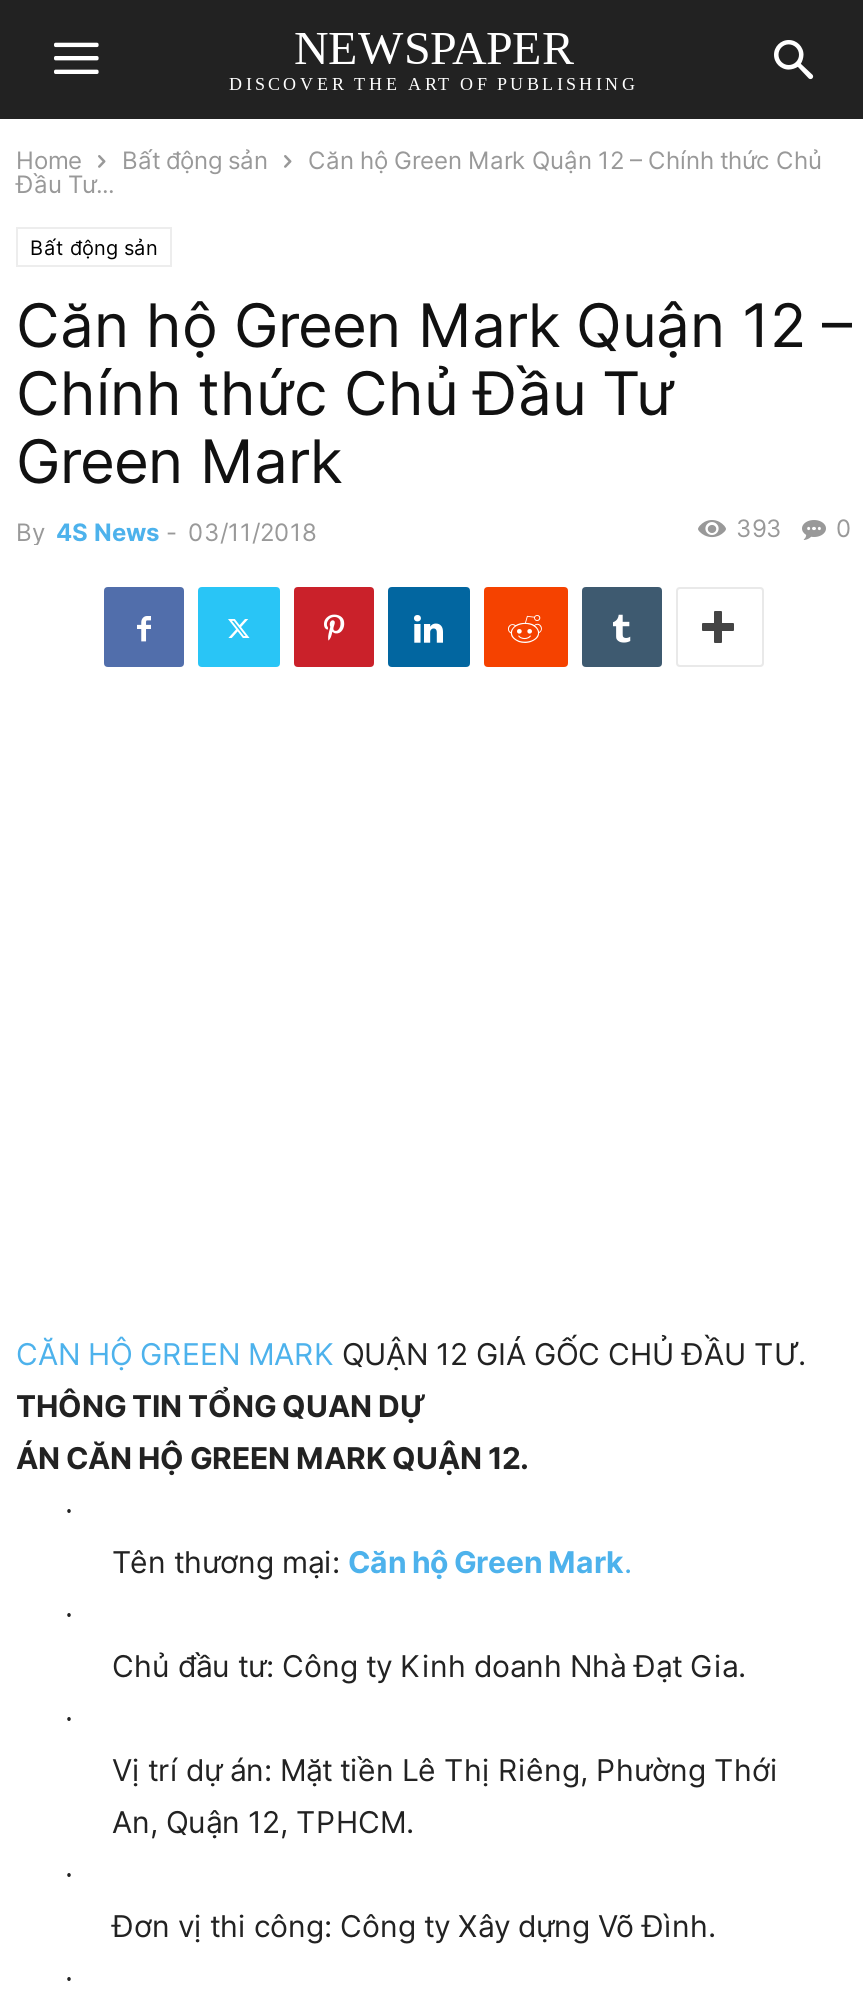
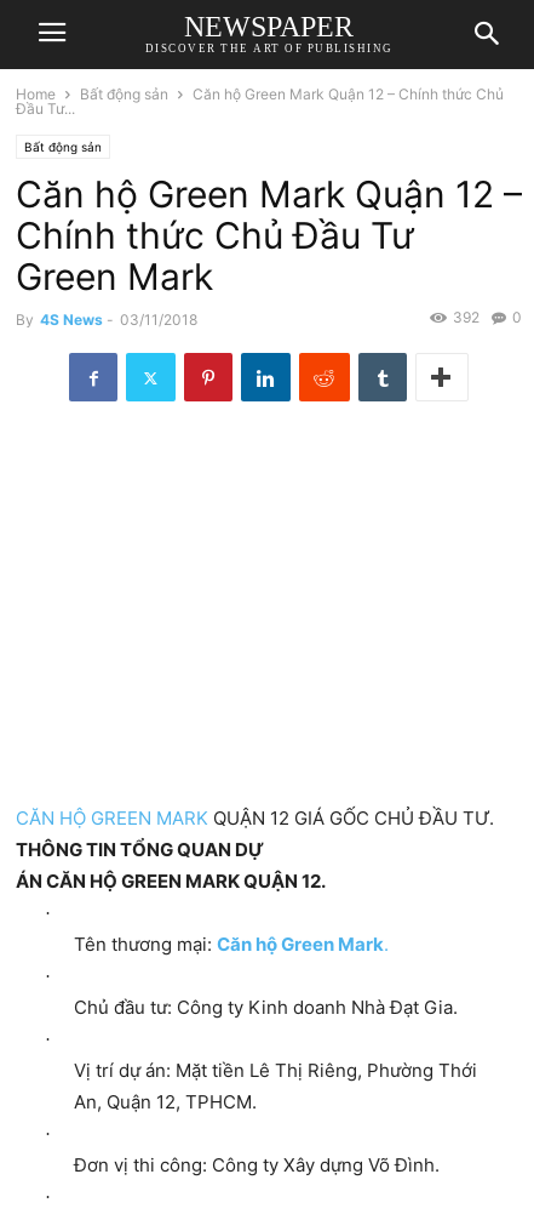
[736,513,852,543] 393 0 -> [453,308,522,326] 392 0

